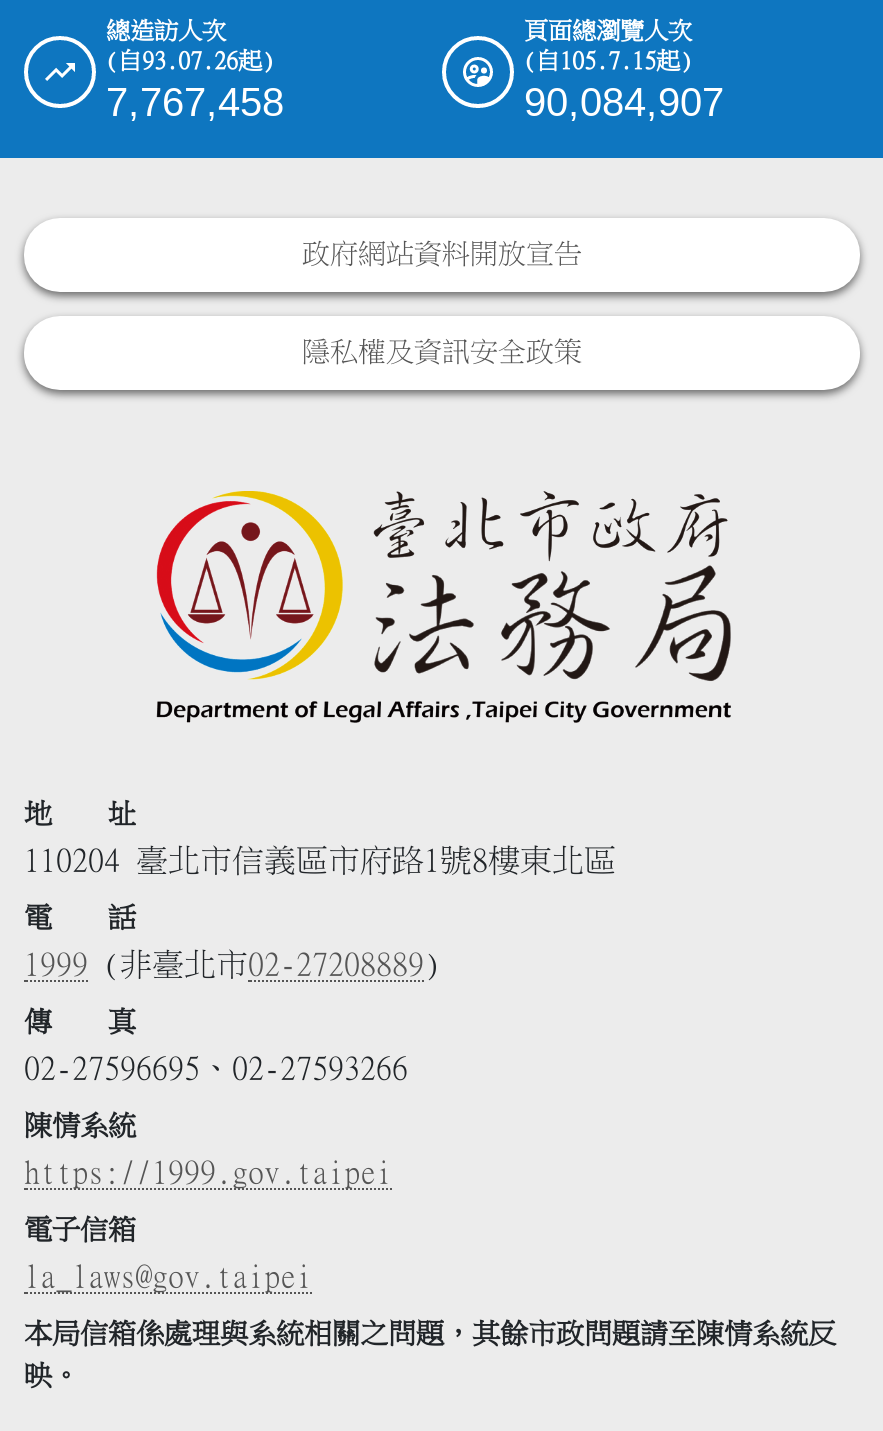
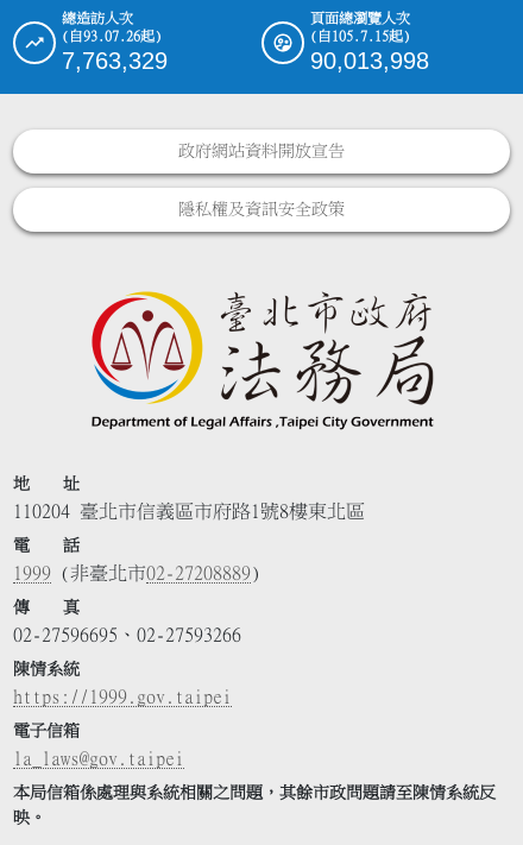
[106,81,284,125] 7,767,458 -> [62,48,168,74] 7,763,329
[524,81,724,125] 90,084,907 -> [310,48,429,74] 90,013,998

